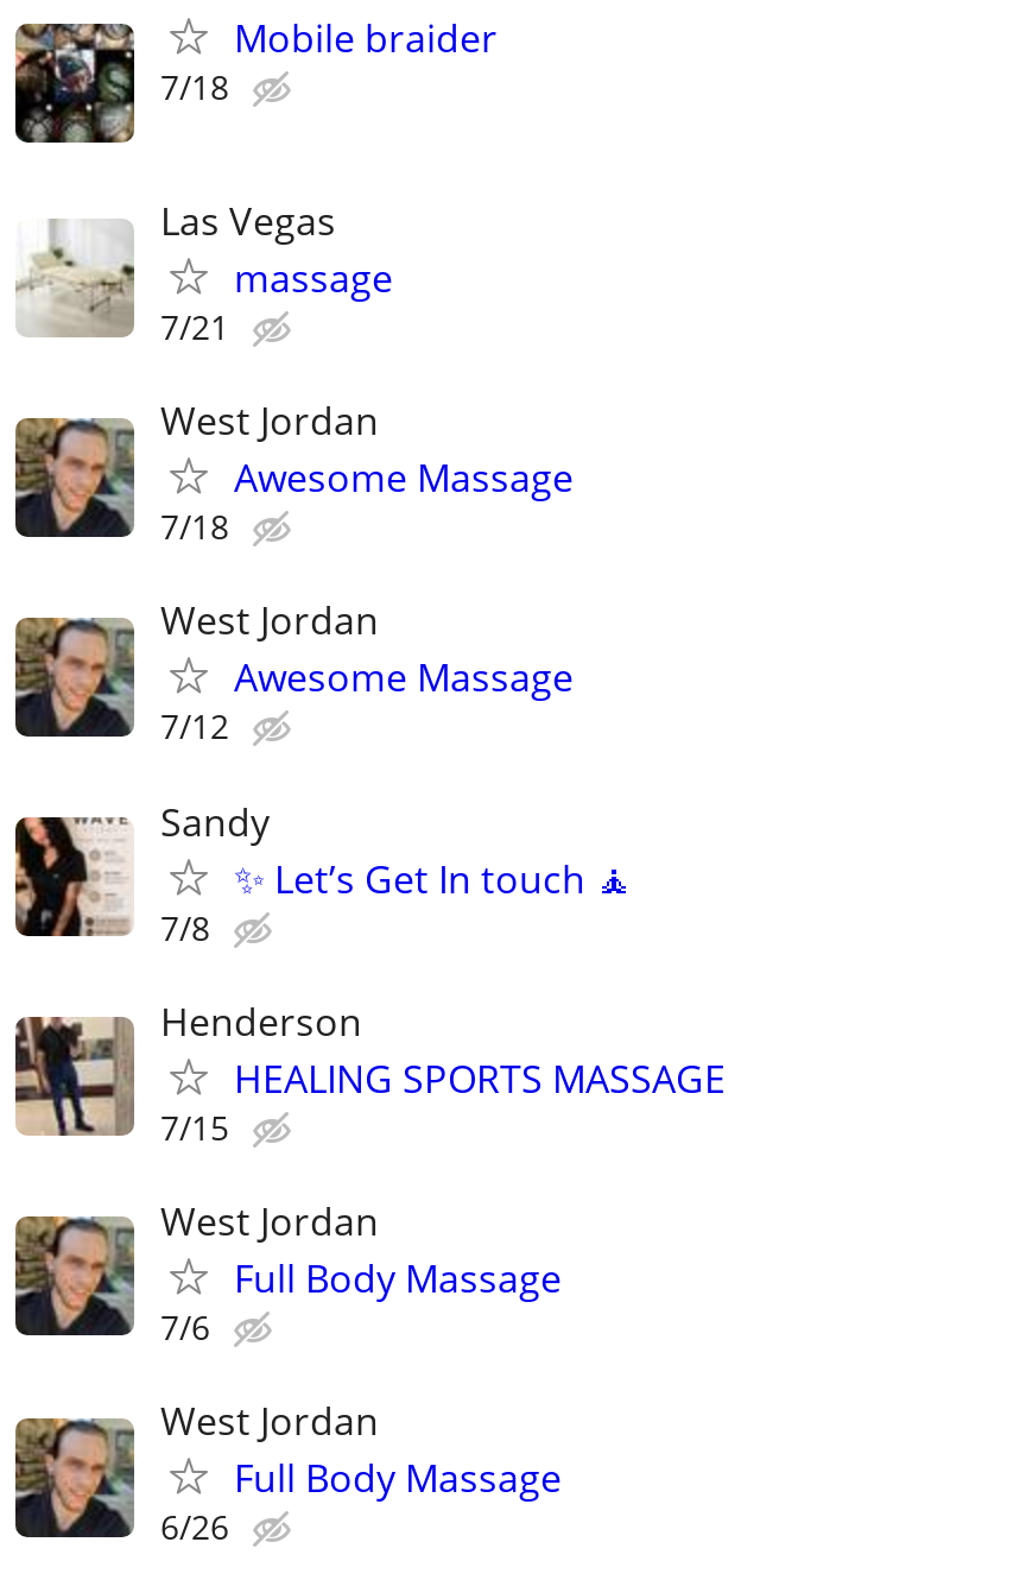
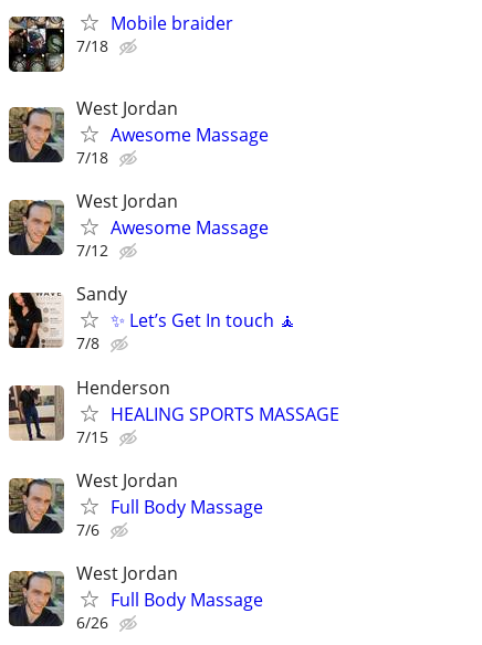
[15,195,393,349] [image] | Las Vegas | massage | 7/21 -> none

